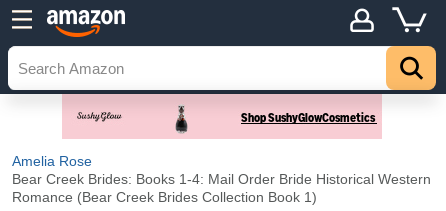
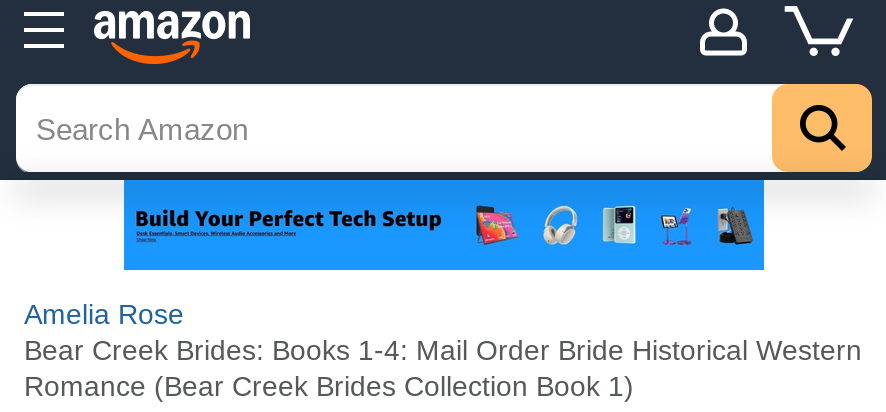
[62,93,382,139] [image] -> [122,178,766,272] [image]

